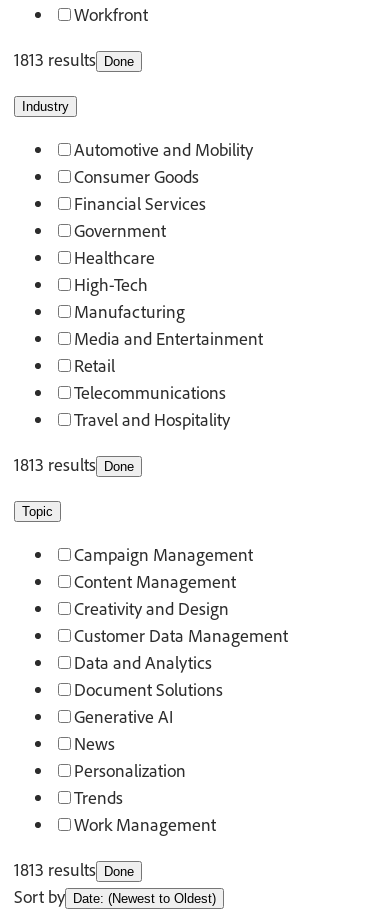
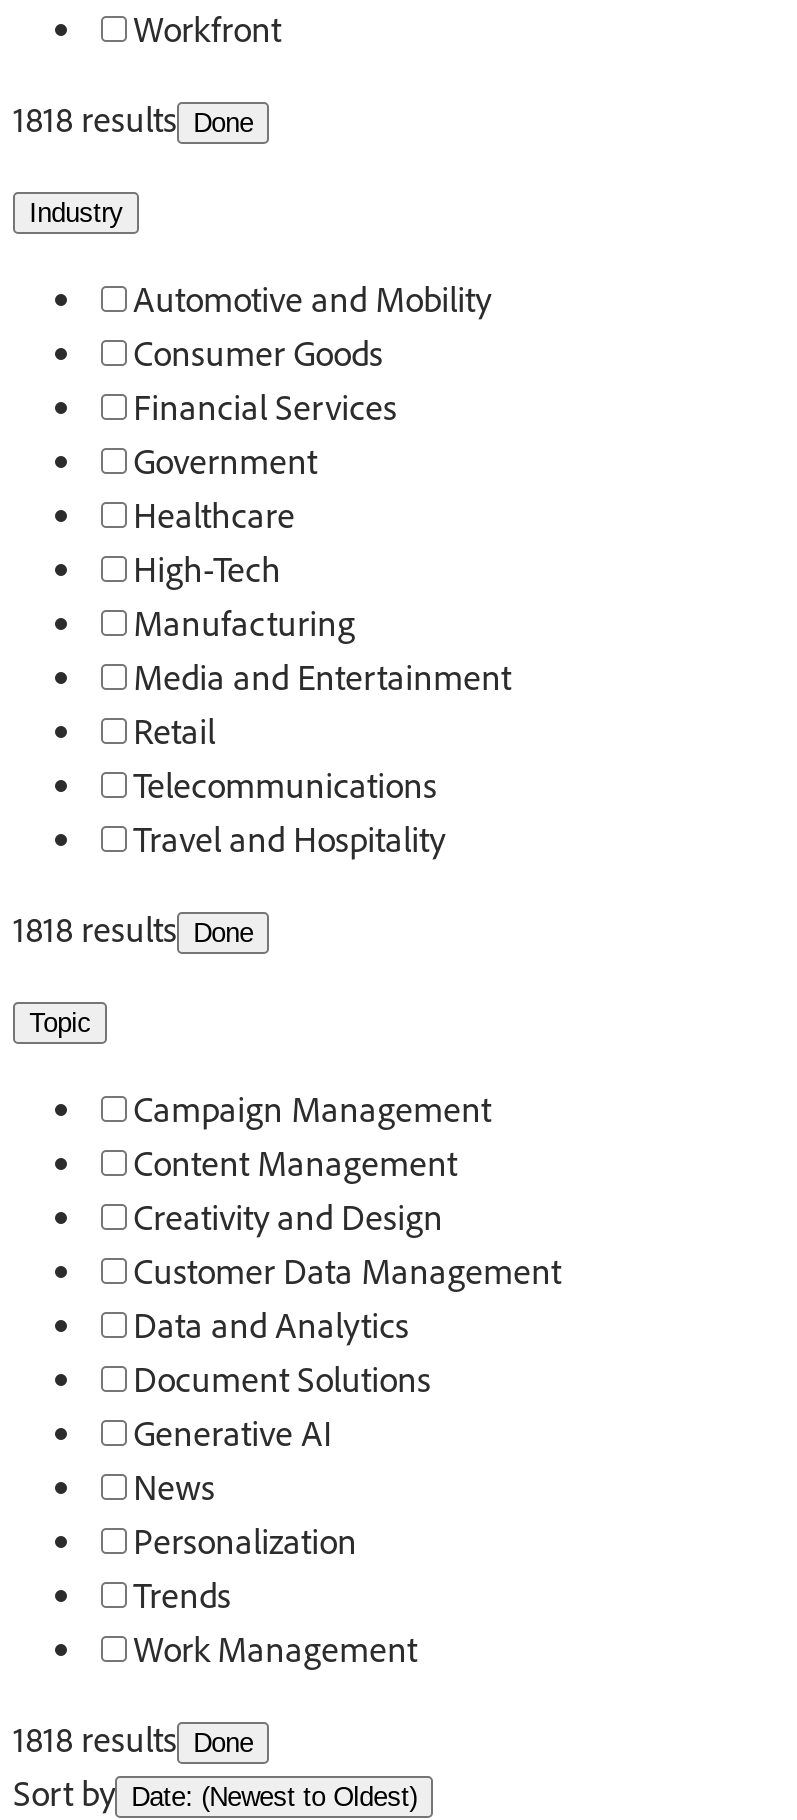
[14,48,134,70] 1813 results Done -> [13,96,253,140] 1818 results Done
[14,453,134,475] 1813 results Done -> [13,906,253,950] 1818 results Done
[14,858,134,880] 1813 results Done -> [13,1716,253,1760] 1818 results Done

